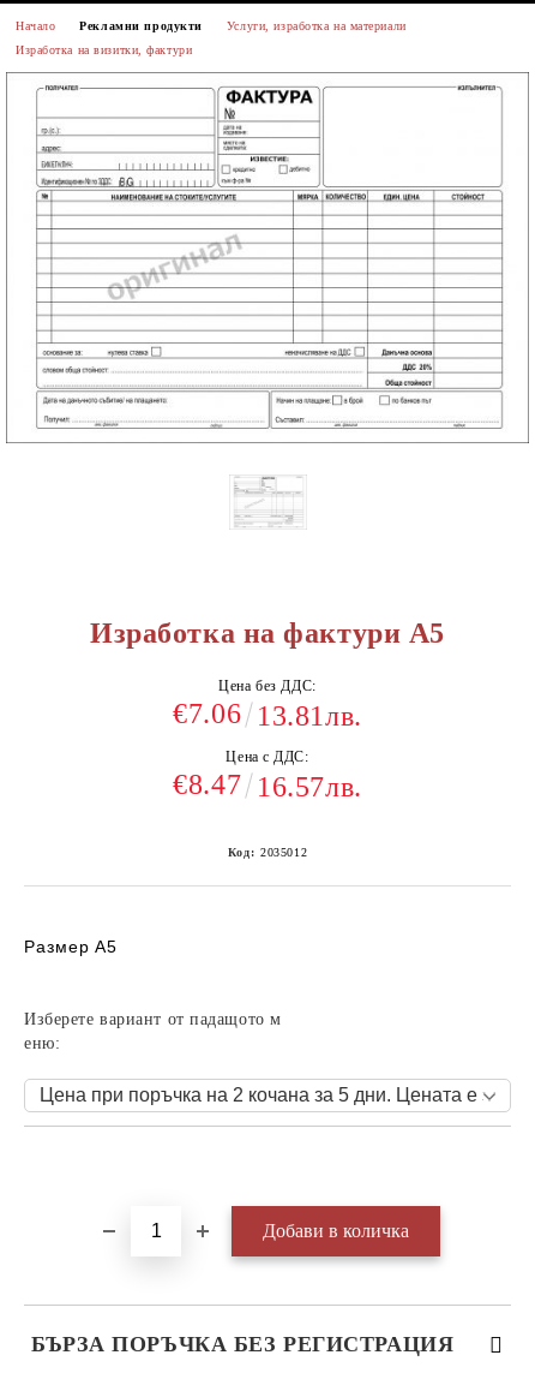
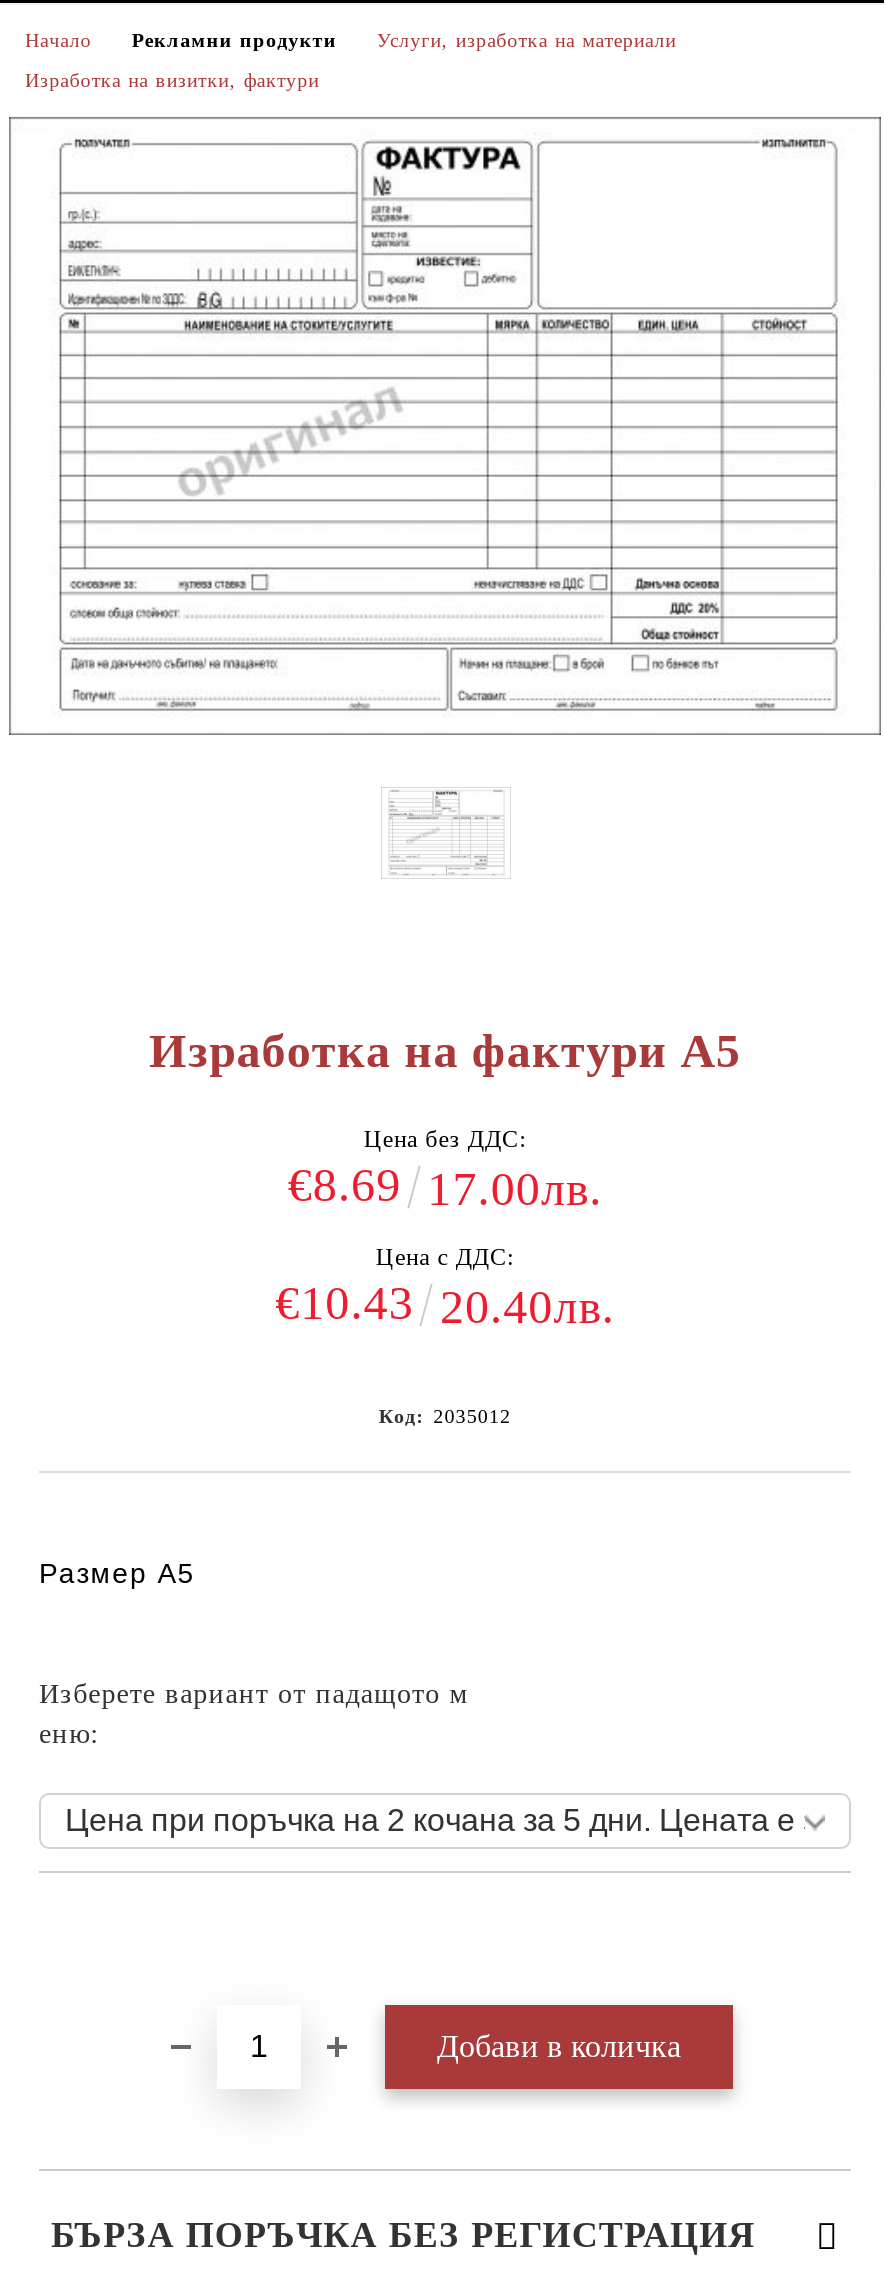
[173,698,362,731] €7.06 13.81лв. -> [288,1158,602,1214] €8.69 17.00лв.
[173,768,362,802] €8.47 16.57лв. -> [275,1276,615,1332] €10.43 20.40лв.

